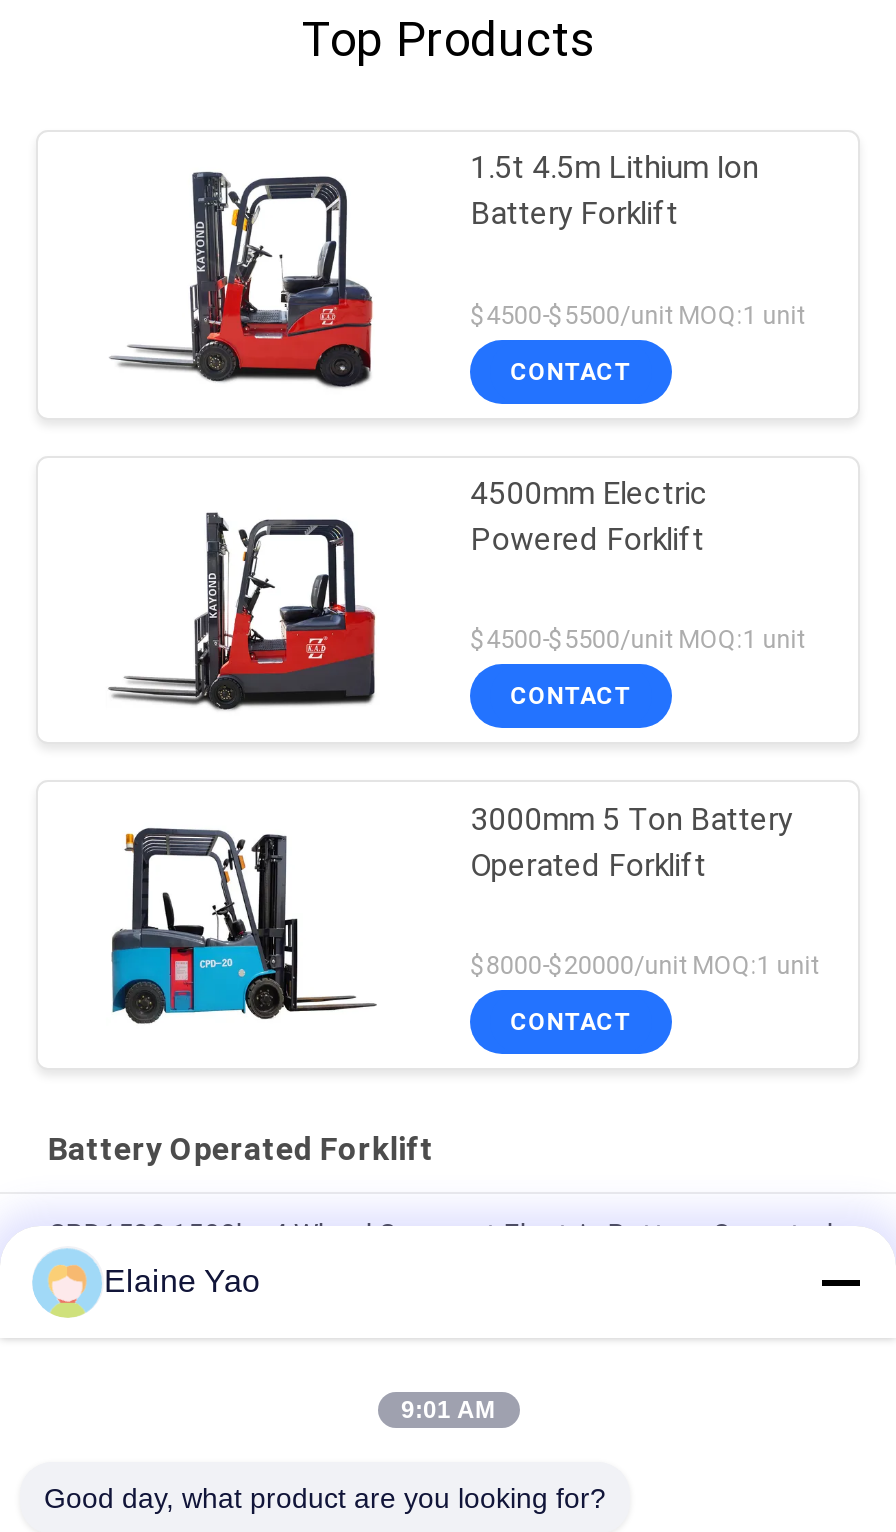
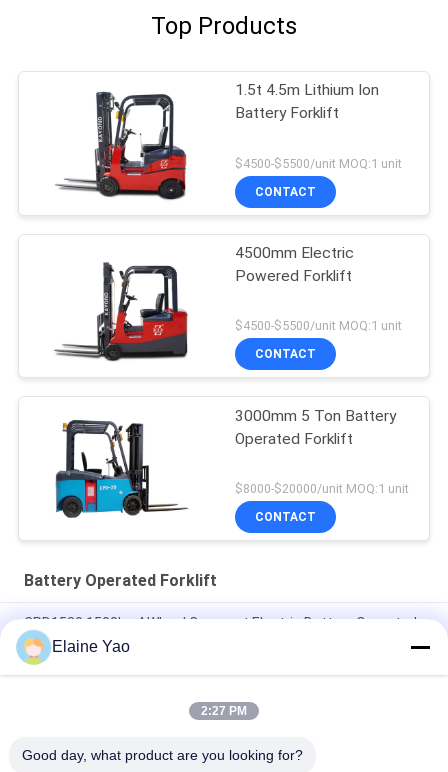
[401,1396,495,1424] 9:01 AM -> [201,704,247,718] 2:27 PM

